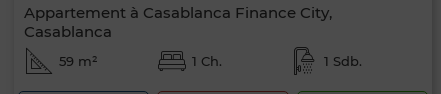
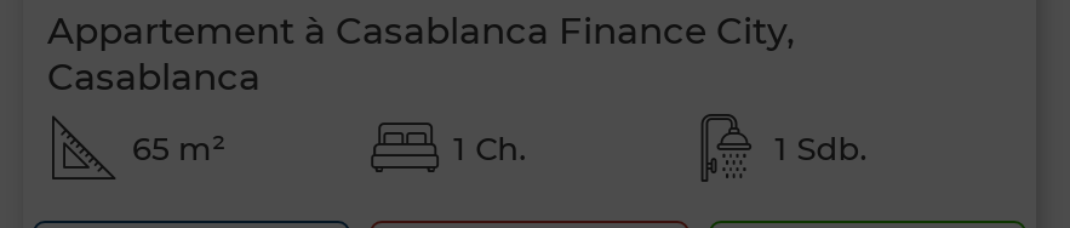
[59,53,98,69] 59 m² -> [132,129,227,167] 65 m²

